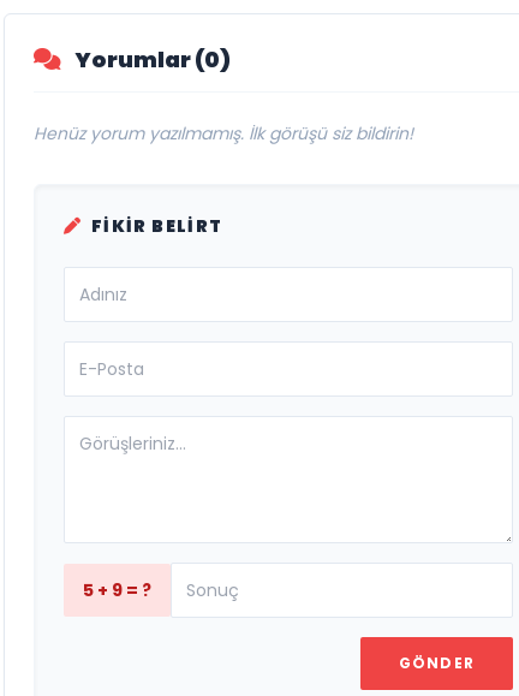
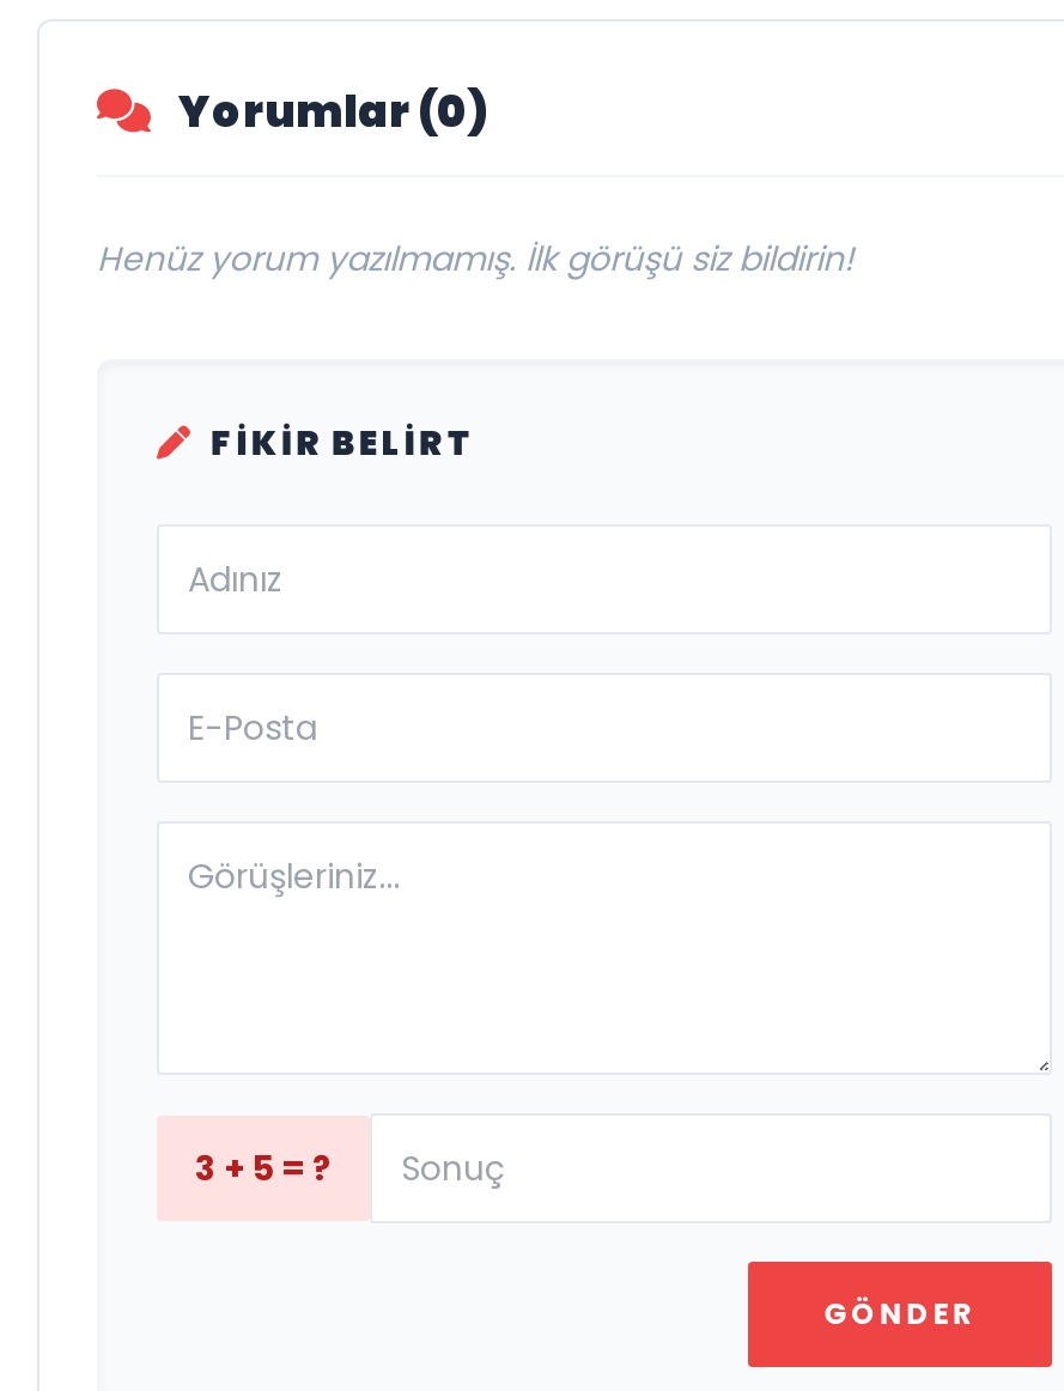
[83,578,151,602] 5 + 9 = ? -> [195,1145,332,1193] 3 + 5 = ?

